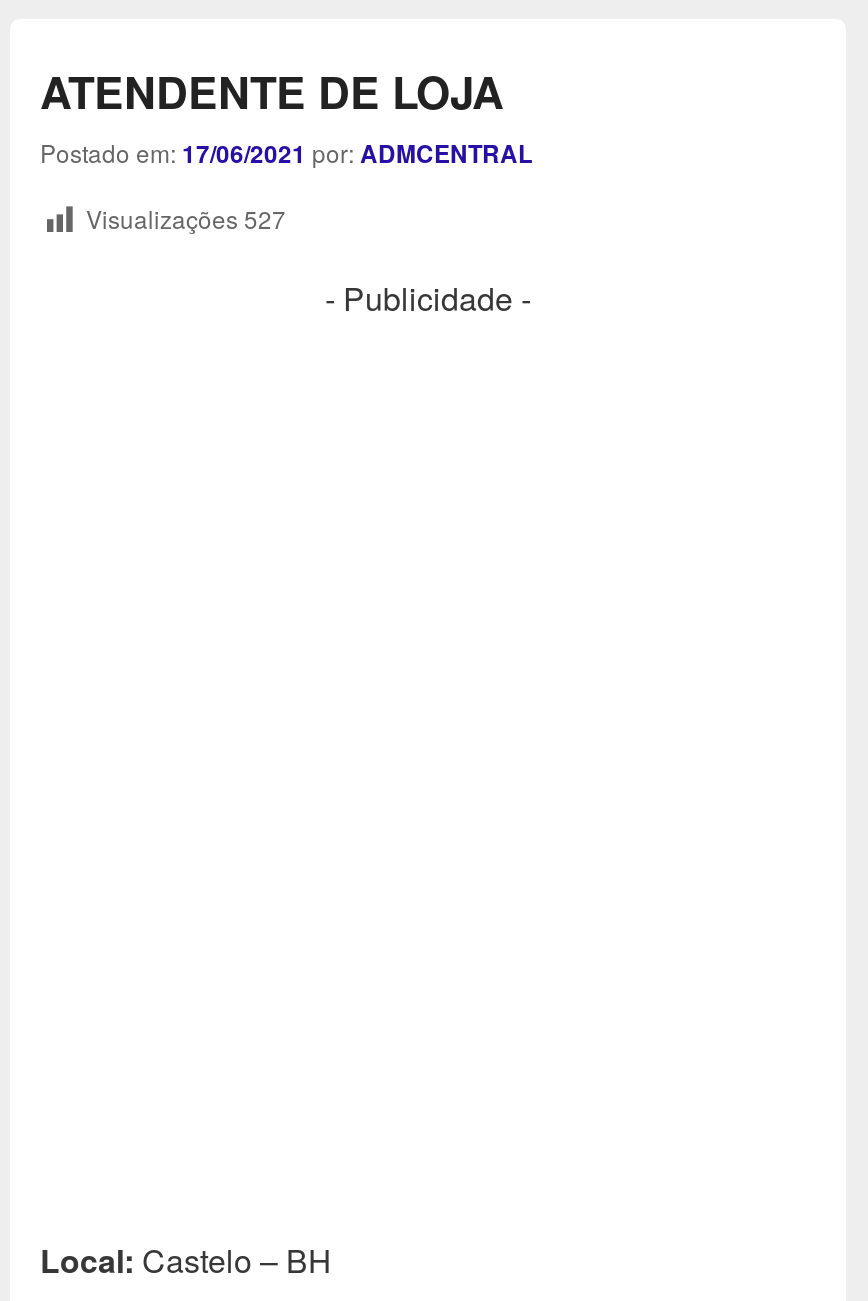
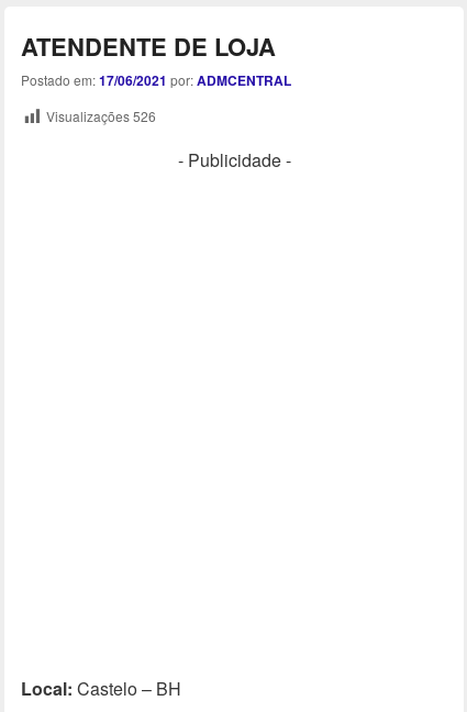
[86,201,286,235] Visualizações 527 -> [46,107,156,125] Visualizações 526

